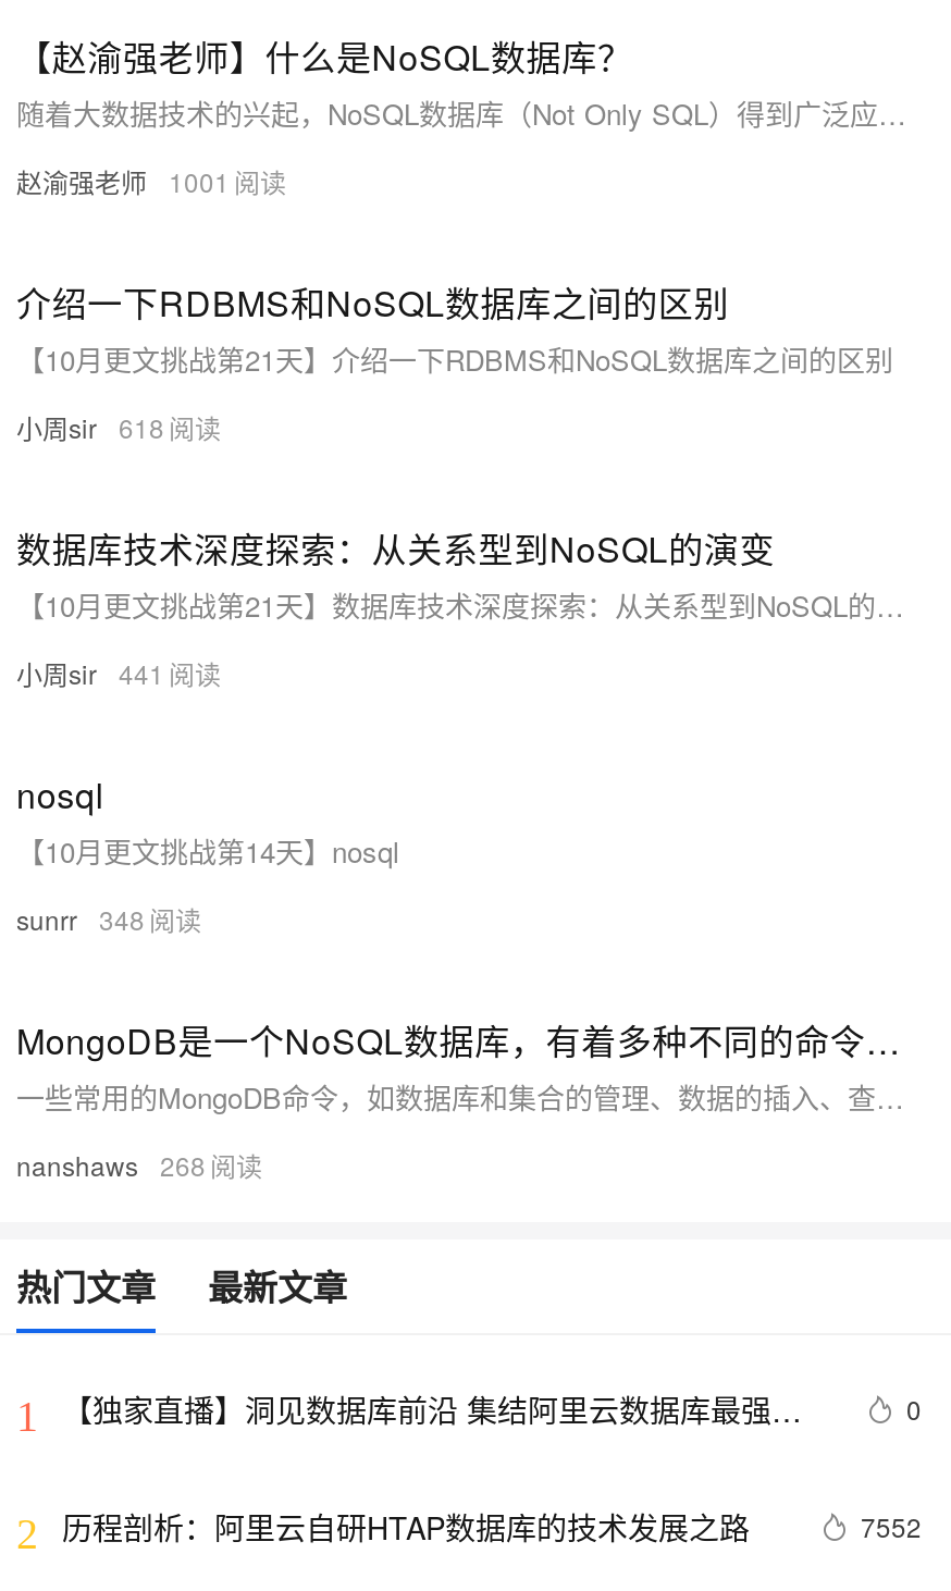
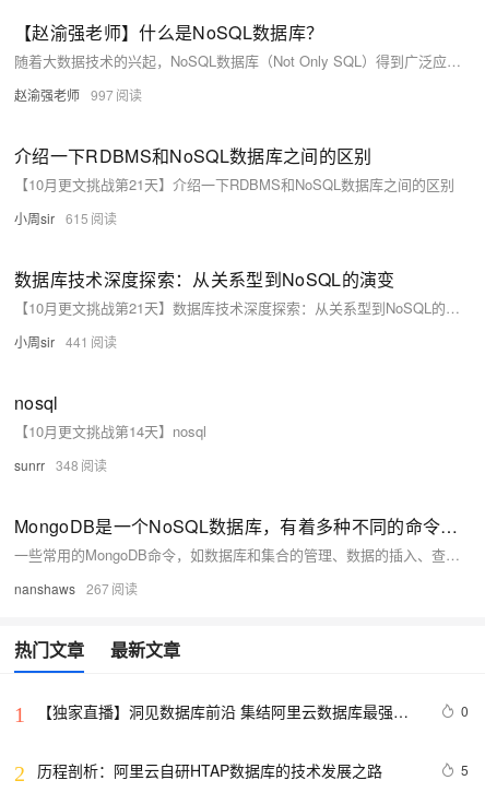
[16,162,230,199] 赵渝强老师 1001 -> [14,85,114,104] 赵渝强老师 997
[16,408,164,445] 小周sir 618 -> [14,209,88,227] 小周sir 615
[16,1146,206,1183] nanshaws 268 -> [14,579,109,598] nanshaws 267
[861,1507,922,1544] 7552 -> [461,760,469,779] 5

